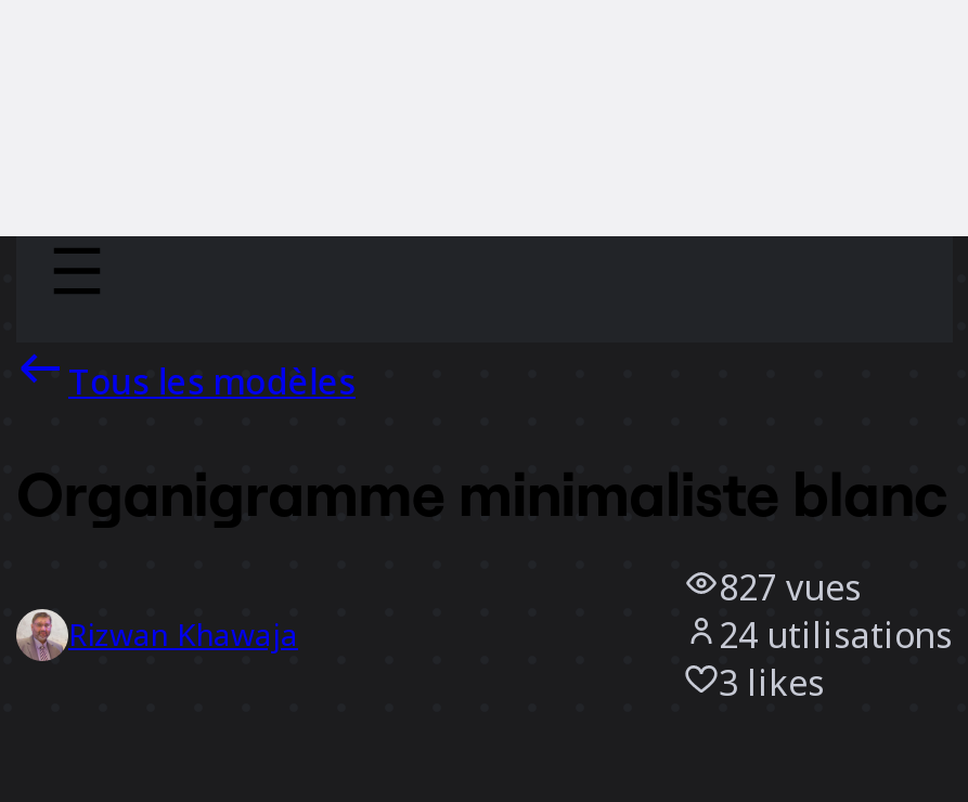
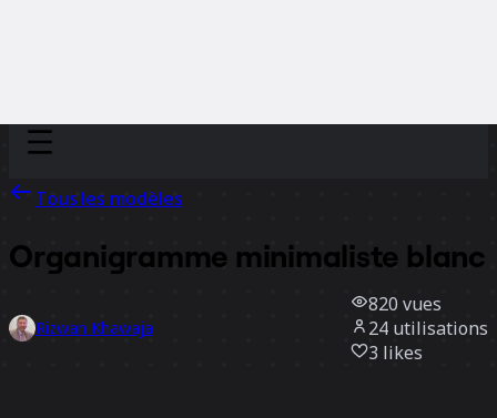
[719,563,862,610] 827 vues -> [368,291,442,316] 820 vues

